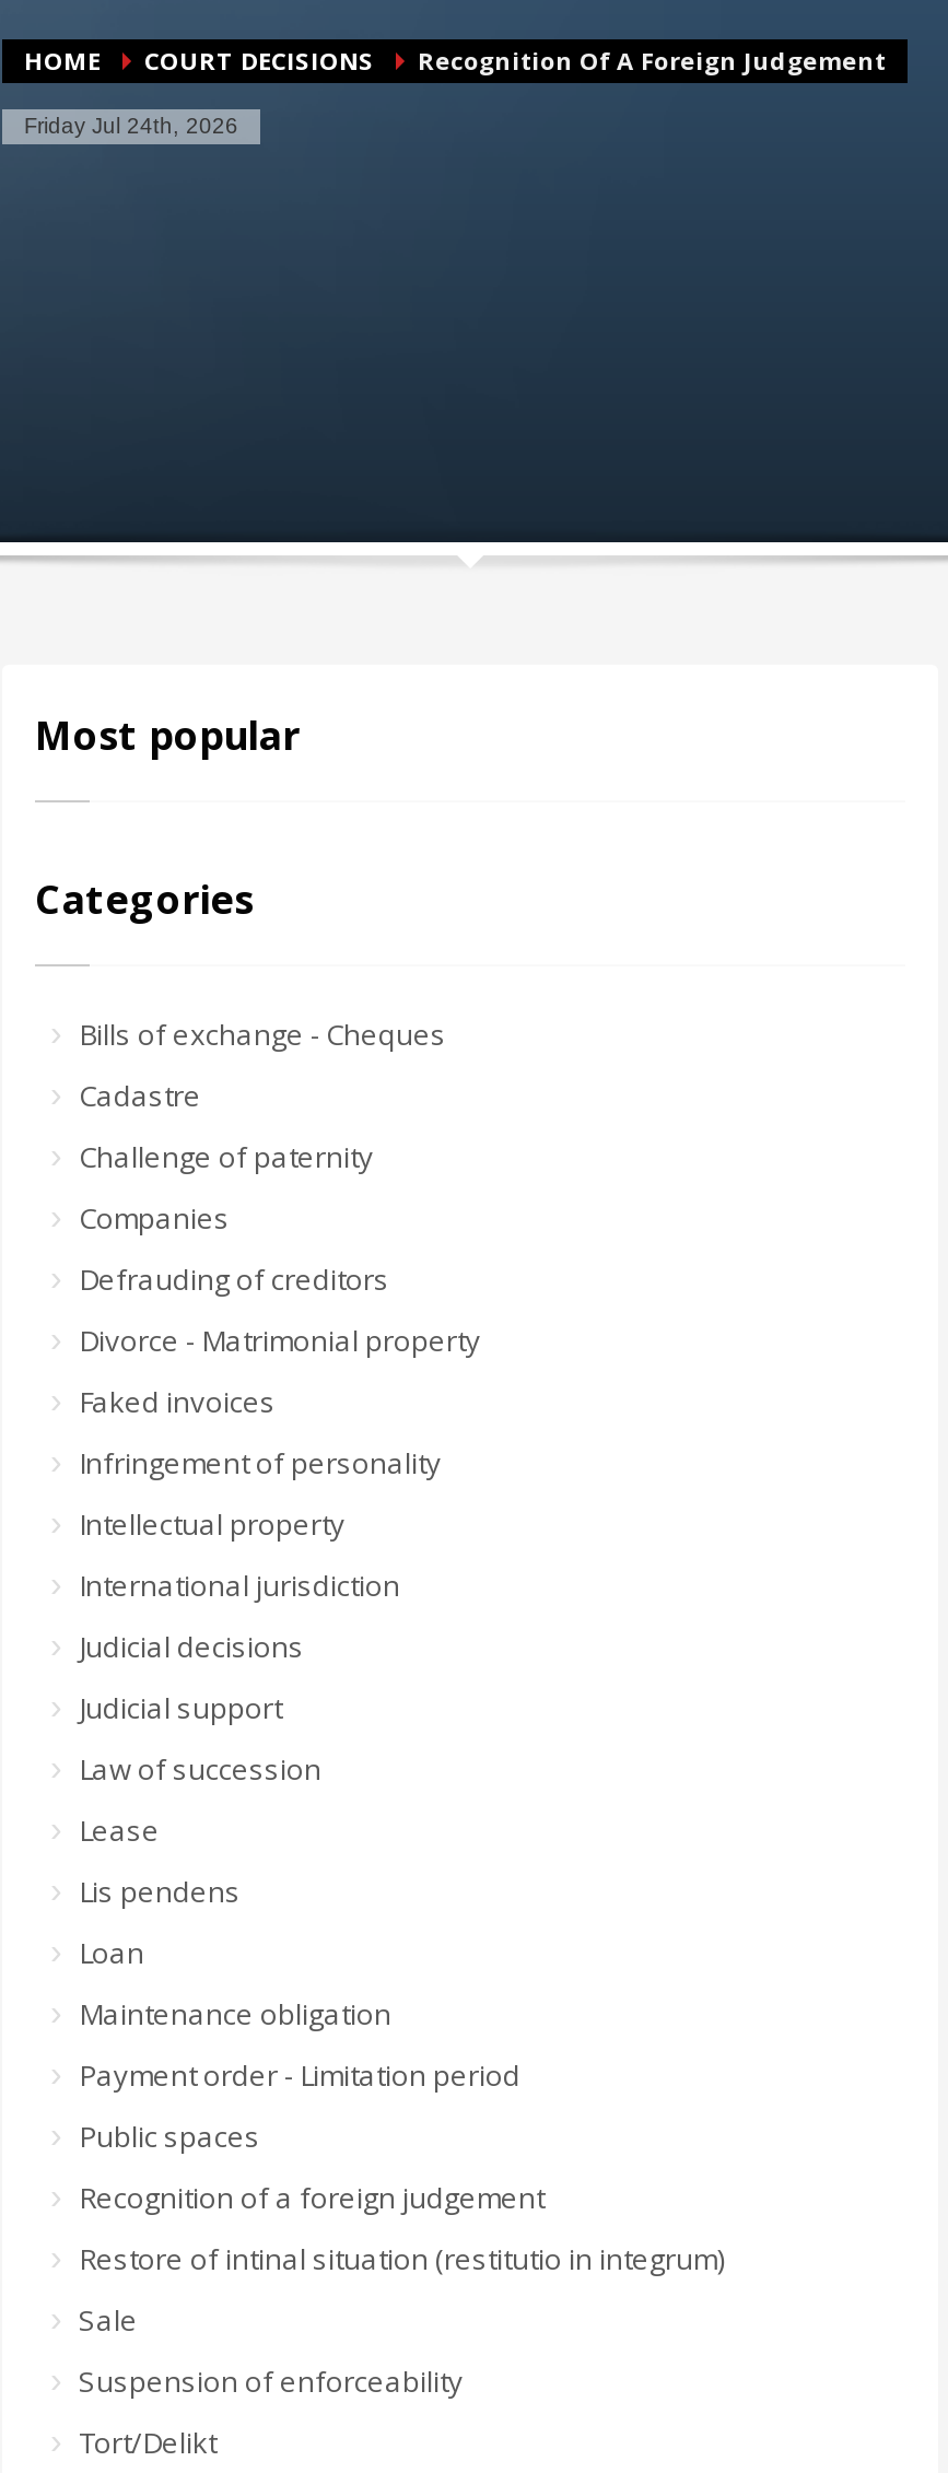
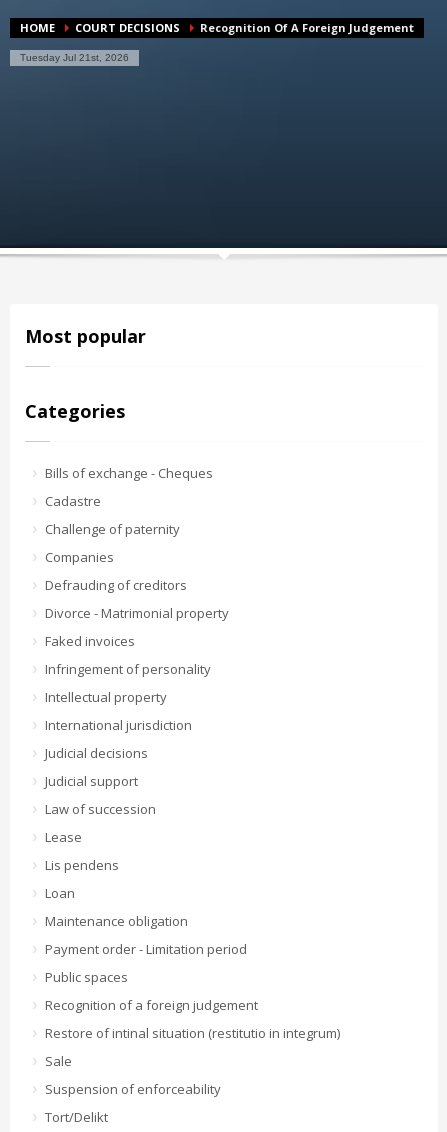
[24,114,238,138] Friday Jul 24th, 2026 -> [20,52,129,63] Tuesday Jul 21st, 2026

